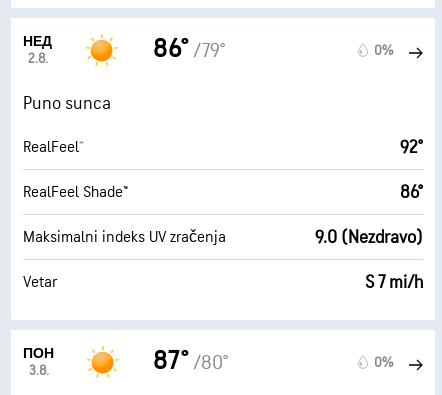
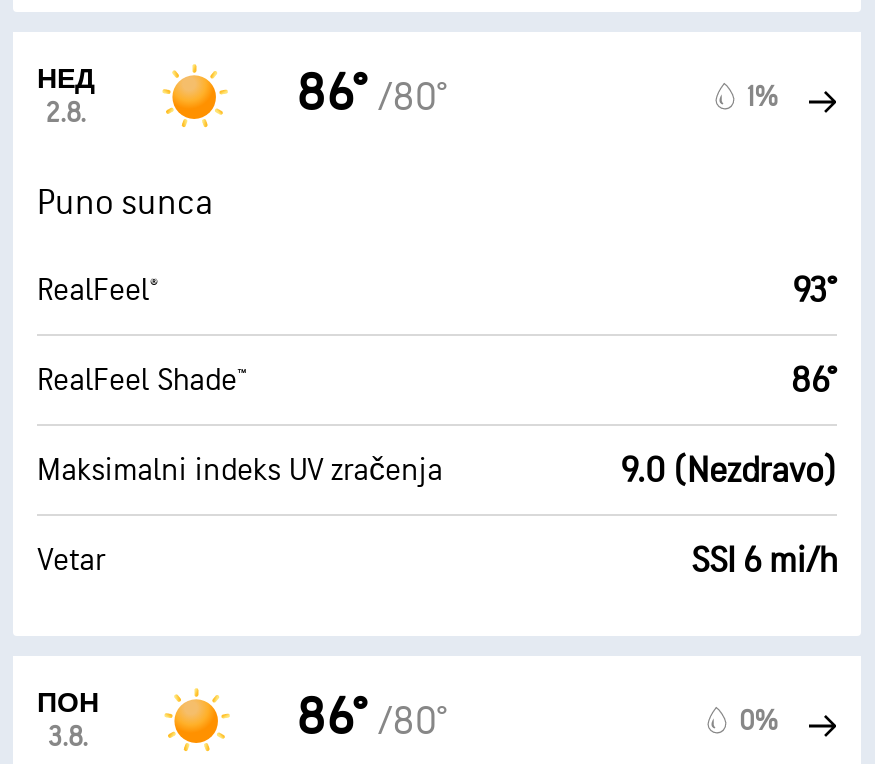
[152,34,224,65] 86° /79° -> [297,64,447,126] 86° /80°
[374,41,393,58] 0% -> [747,79,777,113] 1%
[400,137,423,158] 92° -> [793,270,837,312] 93°
[365,272,423,293] S 7 mi/h -> [691,540,837,582] SSI 6 mi/h
[153,346,228,377] 87° /80° -> [297,688,447,750] 86° /80°

